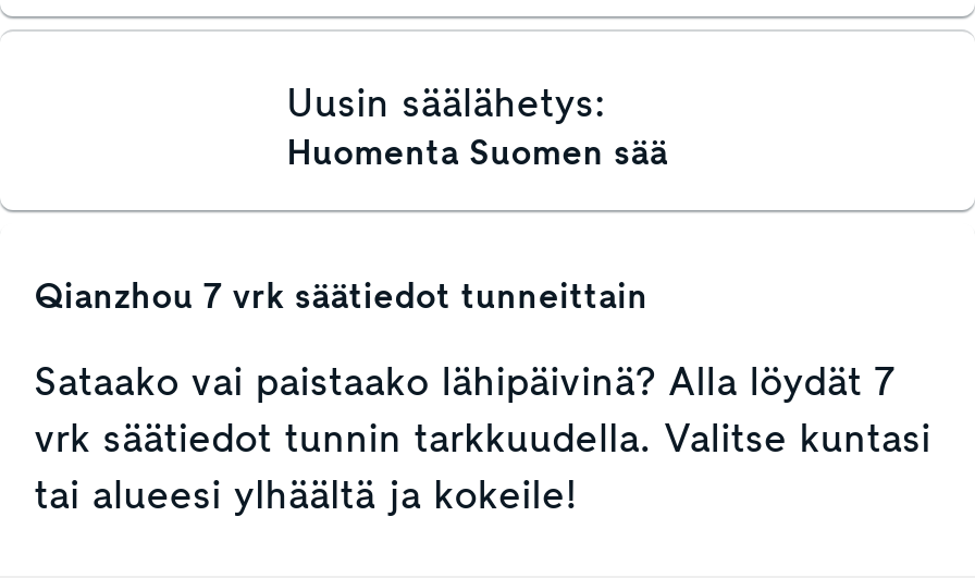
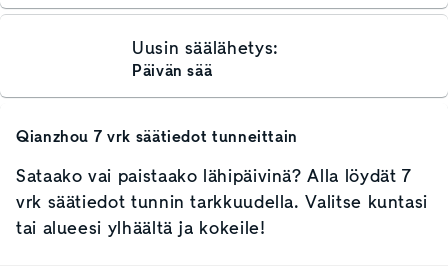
[287,130,669,177] Huomenta Suomen sää -> [132,60,212,82] Päivän sää

